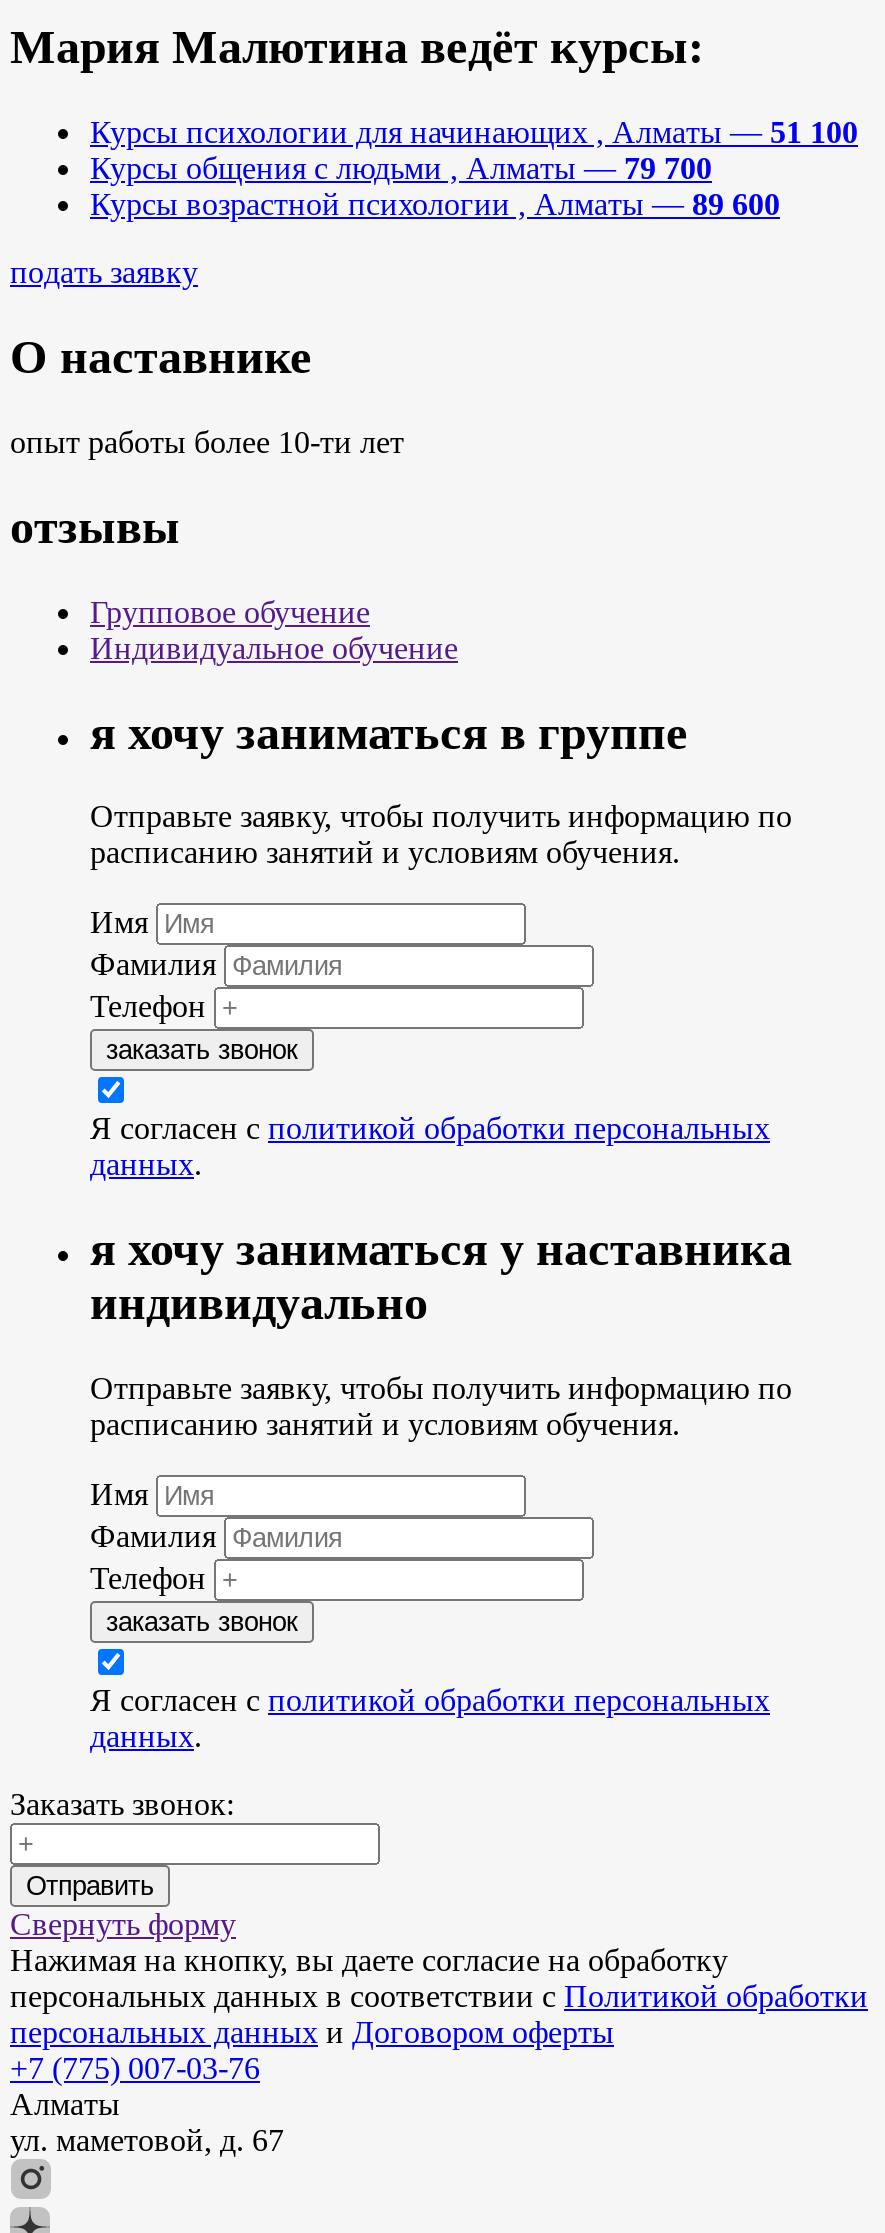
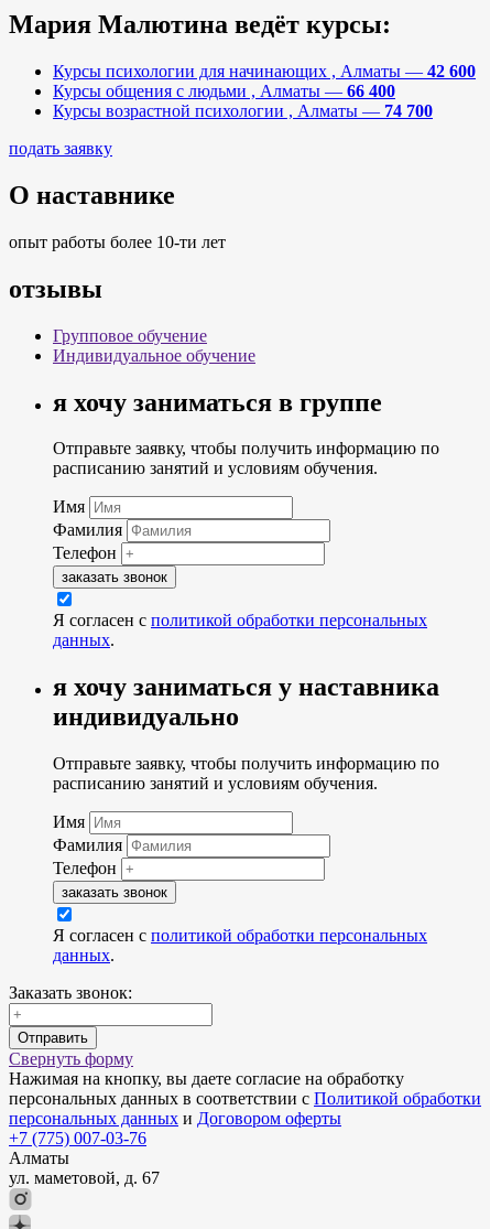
[90,115,858,149] Курсы психологии для начинающих , Алматы — 51 100 -> [53,62,476,80] Курсы психологии для начинающих , Алматы — 42 600
[90,151,712,185] Курсы общения с людьми , Алматы — 79 700 -> [53,82,395,100] Курсы общения с людьми , Алматы — 66 400
[90,187,780,221] Курсы возрастной психологии , Алматы — 89 600 -> [53,101,433,120] Курсы возрастной психологии , Алматы — 74 700

